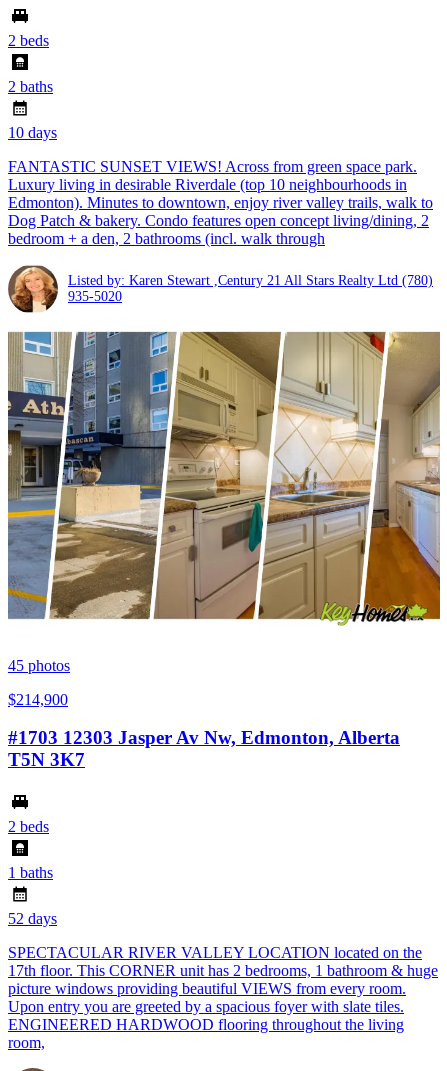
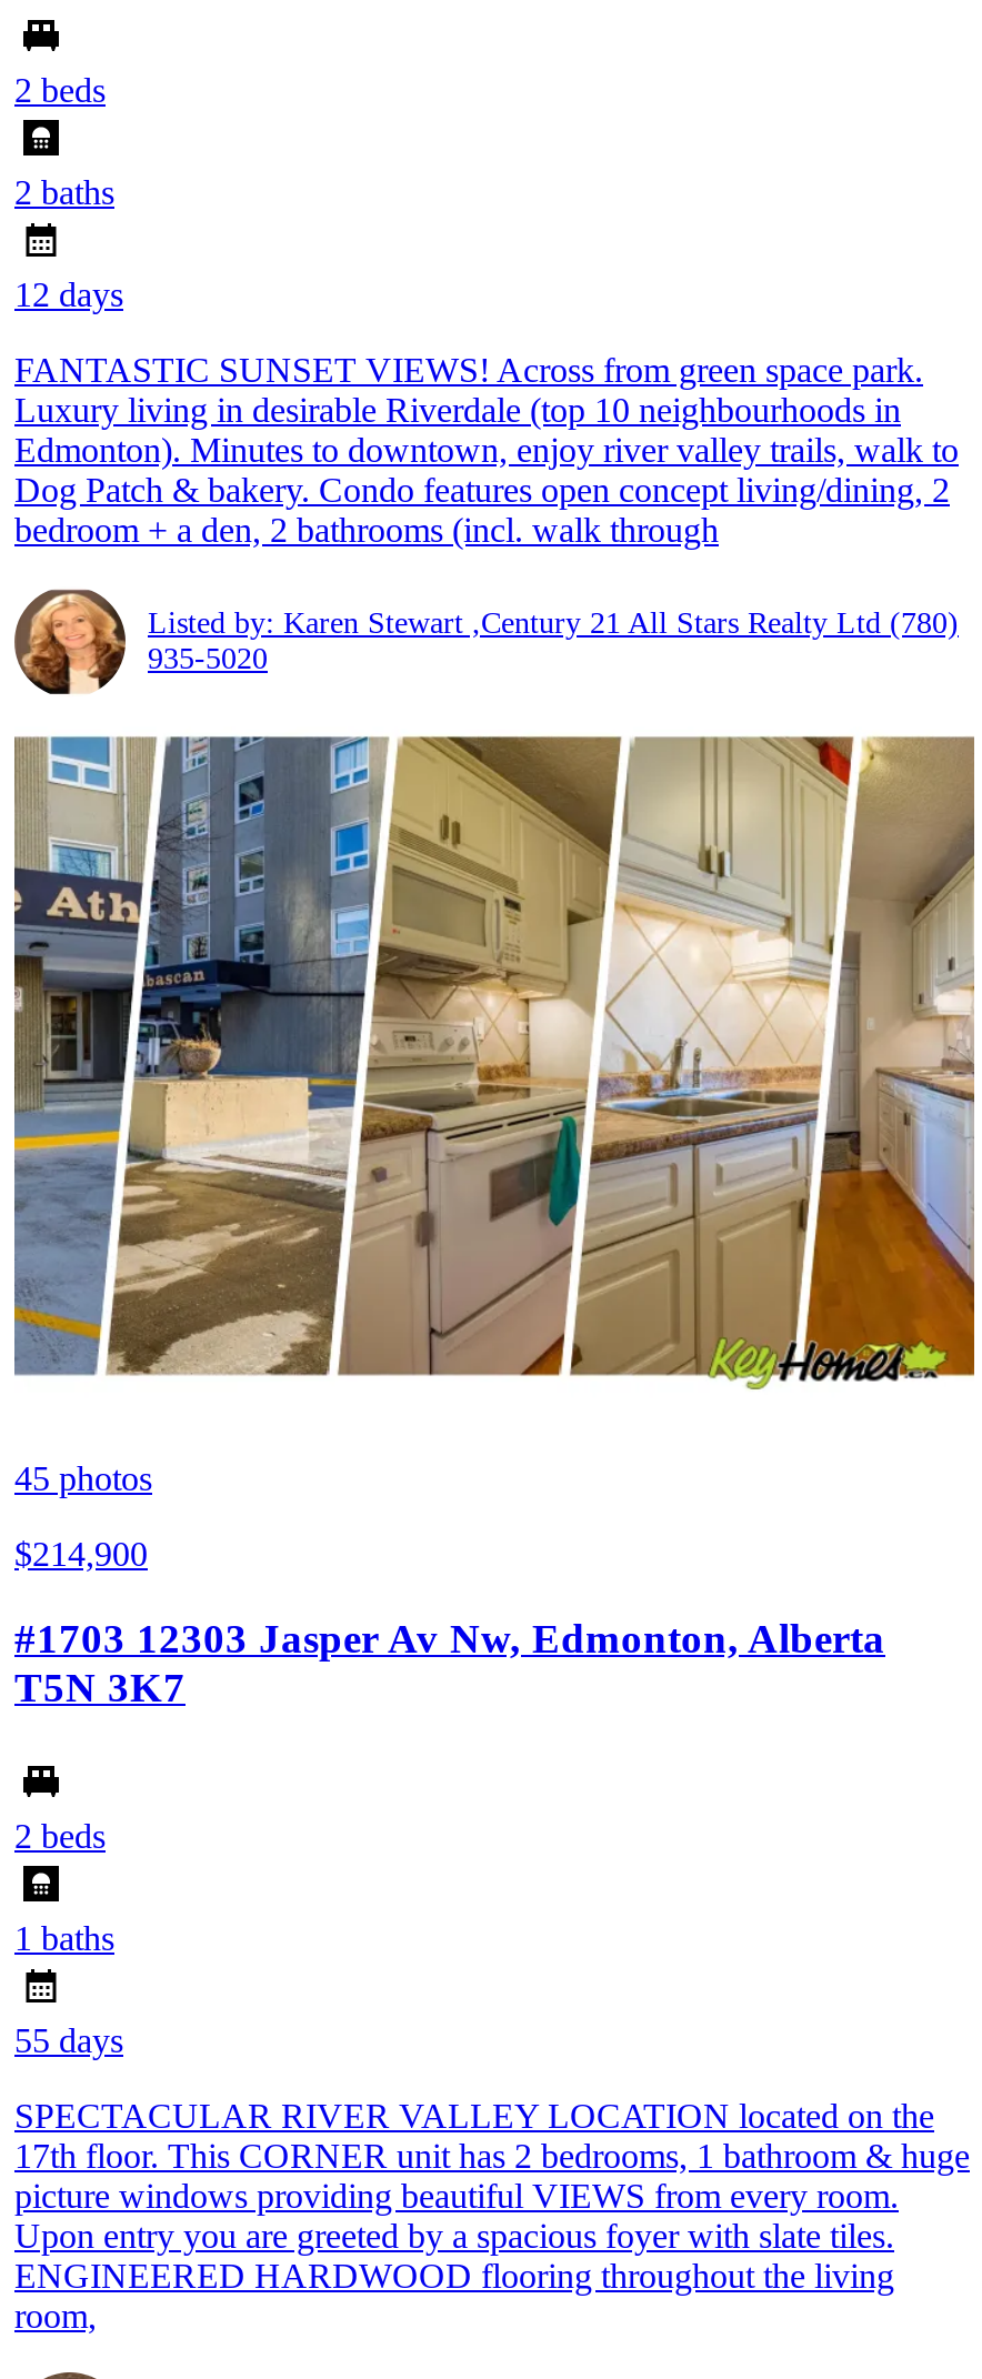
[8,123,57,140] 10 days -> [14,274,123,312] 12 days
[8,910,57,927] 52 days -> [14,2022,123,2060] 55 days

